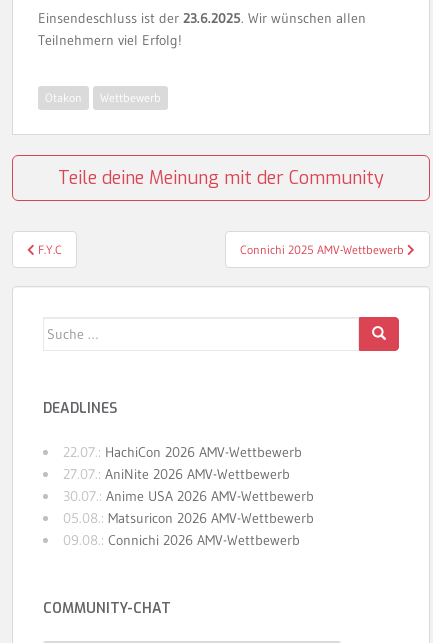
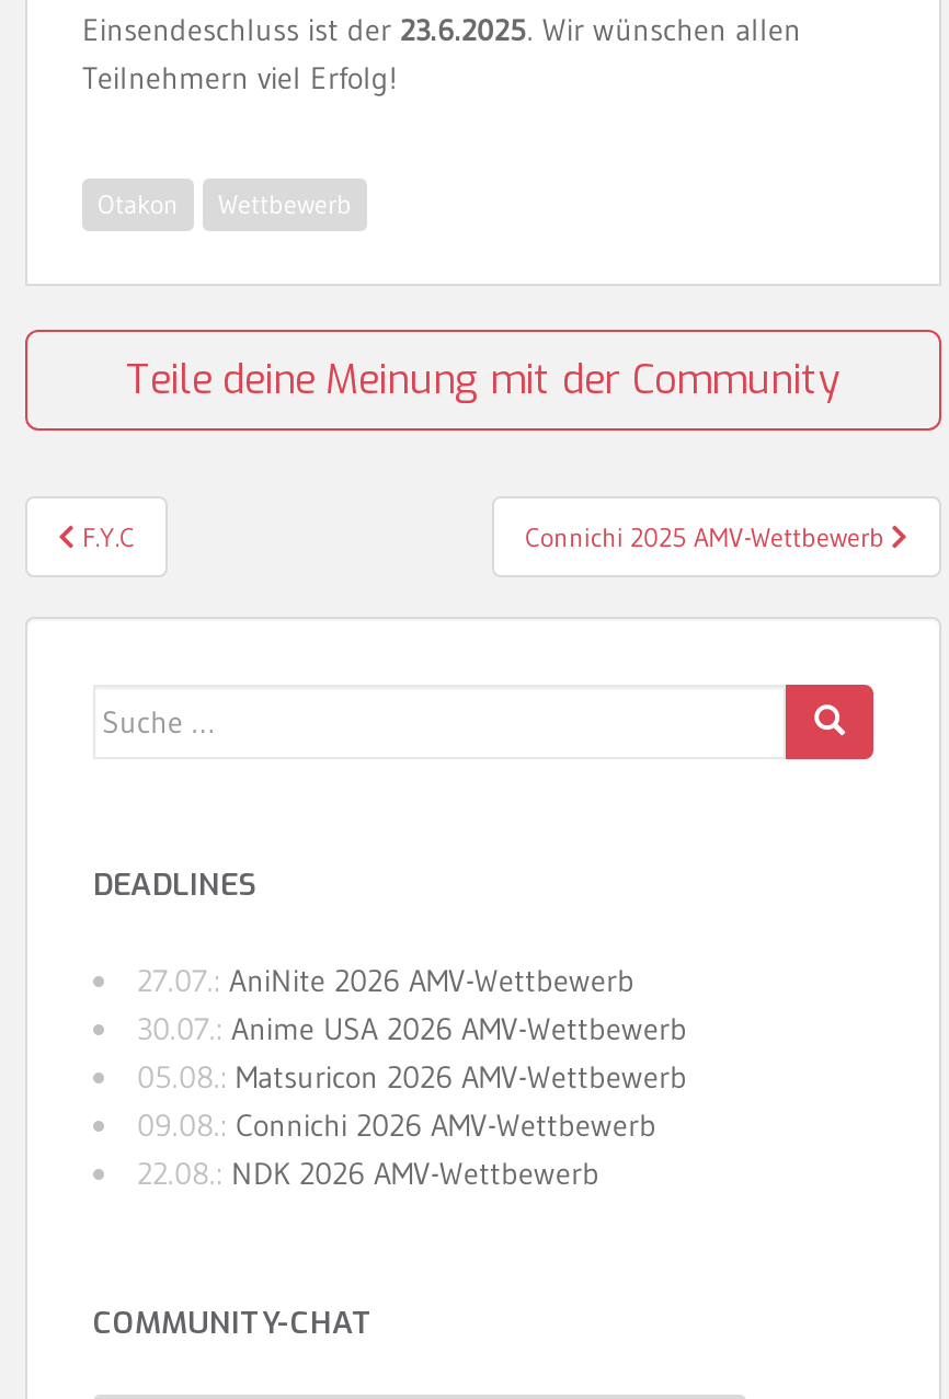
[63,443,302,461] 22.07.: HachiCon 2026 AMV-Wettbewerb -> none
moved [63,465,314,549] -> [137,960,687,1144]: 27.07.: AniNite 2026 AMV-Wettbewerb | 30.07.: Anime USA 2026 AMV-Wettbewerb | 05.08.: Matsuricon 2026 AMV-Wettbewerb | 09.08.: Connichi 2026 AMV-Wettbewerb
none -> [137,1153,599,1193] 22.08.: NDK 2026 AMV-Wettbewerb

